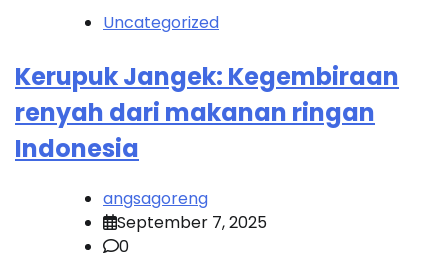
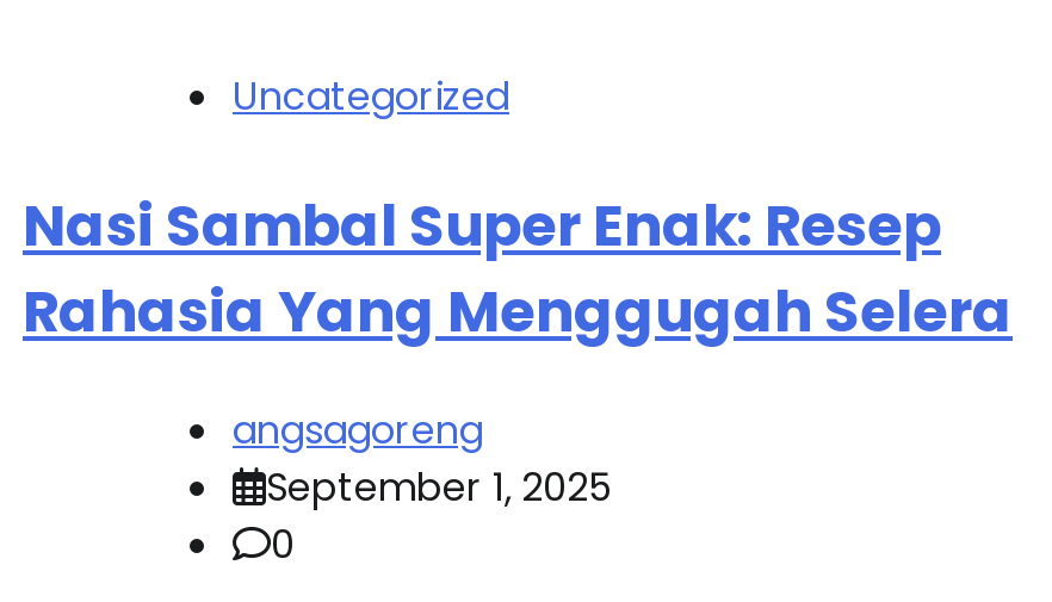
[15,60,399,165] Kerupuk Jangek: Kegembiraan | renyah dari makanan ringan | Indonesia -> [23,186,1013,351] Nasi Sambal Super Enak: Resep | Rahasia Yang Menggugah Selera
[117,211,267,234] September 7, 2025 -> [266,461,612,515] September 1, 2025

